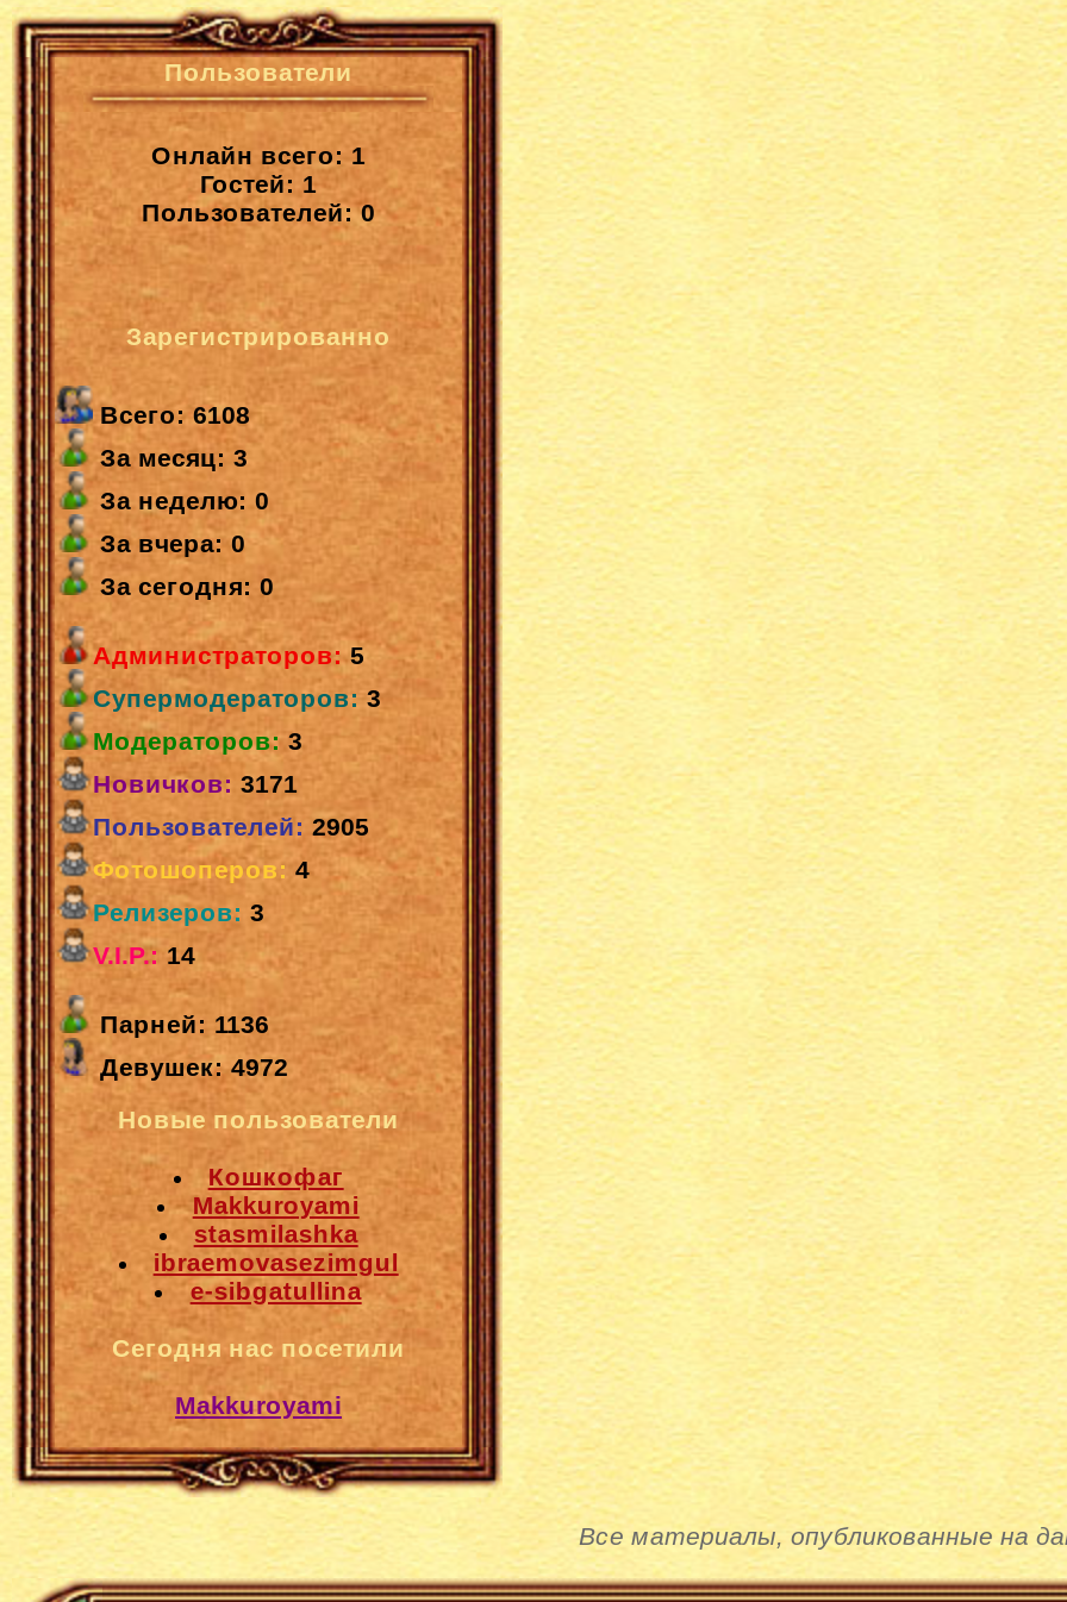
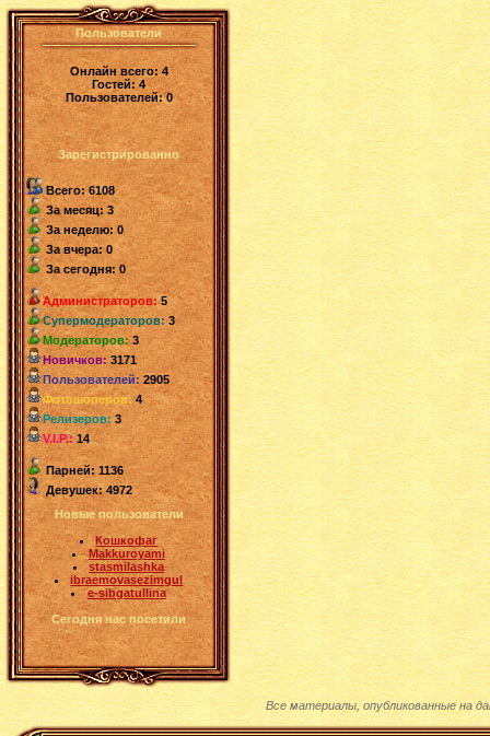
[151,141,366,169] Онлайн всего: 1 -> [69,65,168,78] Онлайн всего: 4
[200,169,317,198] Гостей: 1 -> [92,78,145,91] Гостей: 4
[175,1391,342,1420] Makkuroyami -> none

